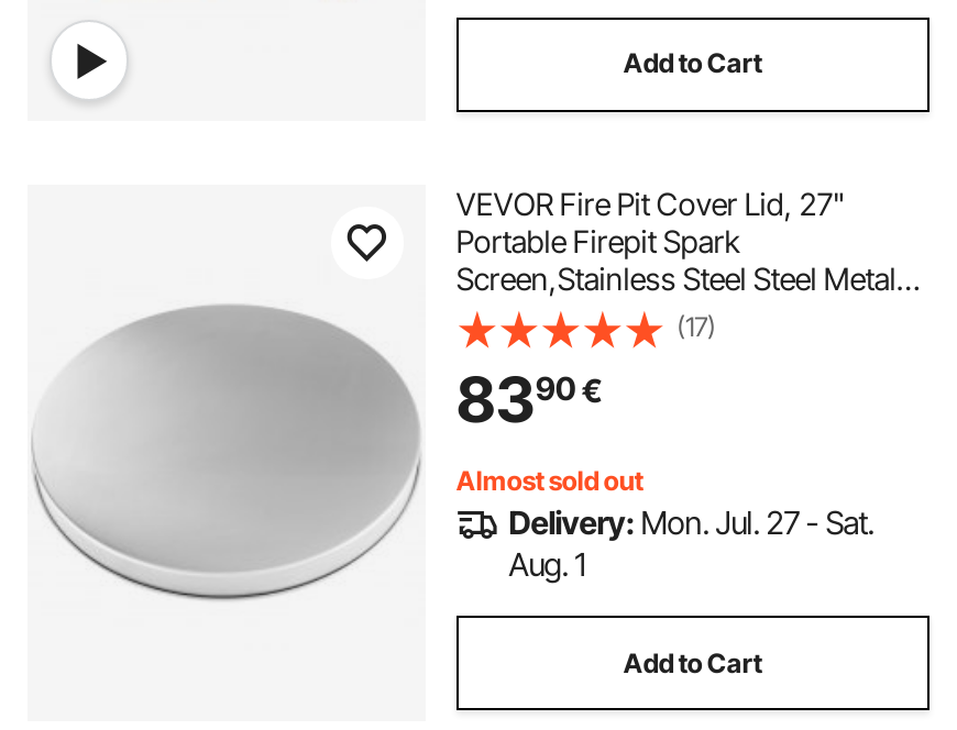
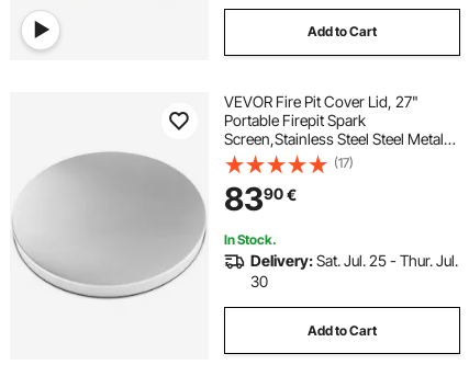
[456,463,874,583] Almost sold out | Delivery: Mon. Jul. 27 - Sat. | Aug. 1 -> [224,231,458,291] In Stock. | Delivery: Sat. Jul. 25 - Thur. Jul. | 30

